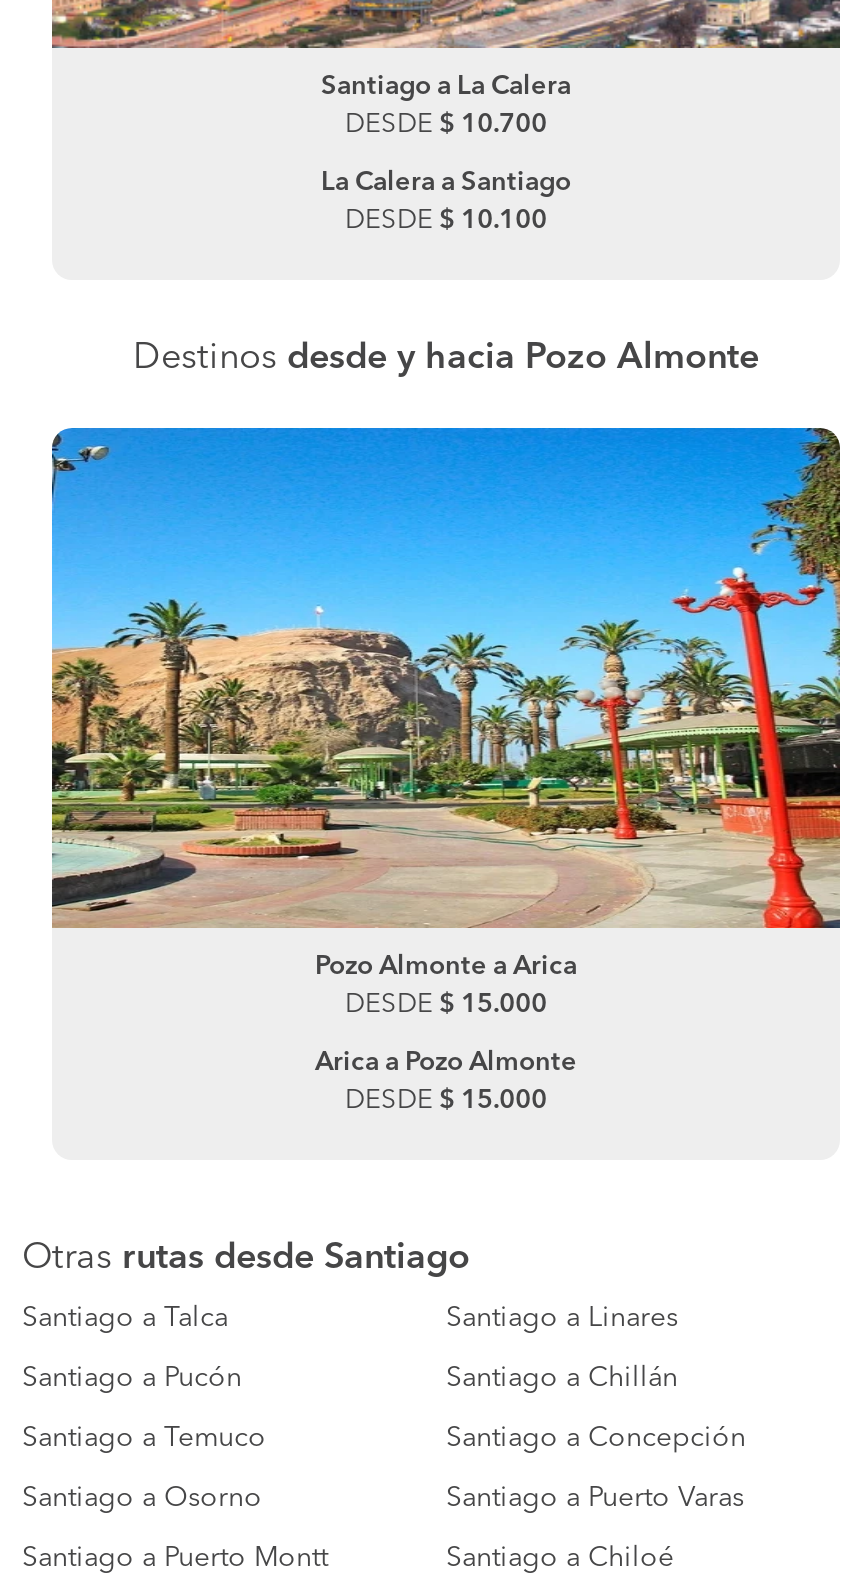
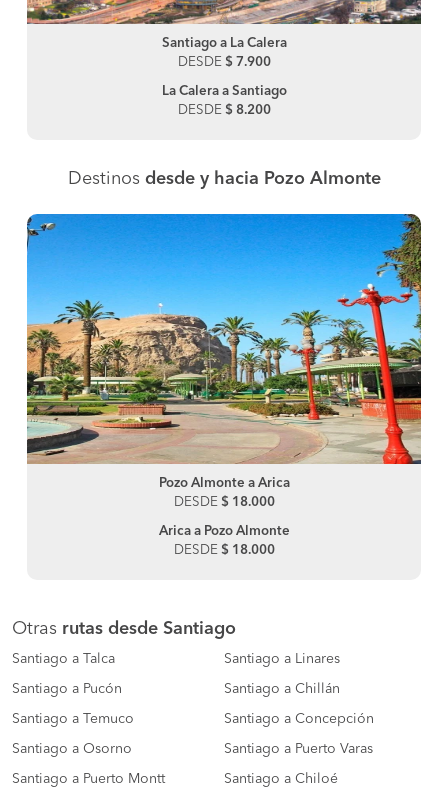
[345,112,547,138] DESDE $ 10.700 -> [177,56,270,69] DESDE $ 7.900
[345,208,547,234] DESDE $ 10.100 -> [177,104,270,117] DESDE $ 8.200
[345,992,547,1018] DESDE $ 15.000 -> [173,496,274,509] DESDE $ 18.000
[345,1088,547,1114] DESDE $ 15.000 -> [173,544,274,557] DESDE $ 18.000

